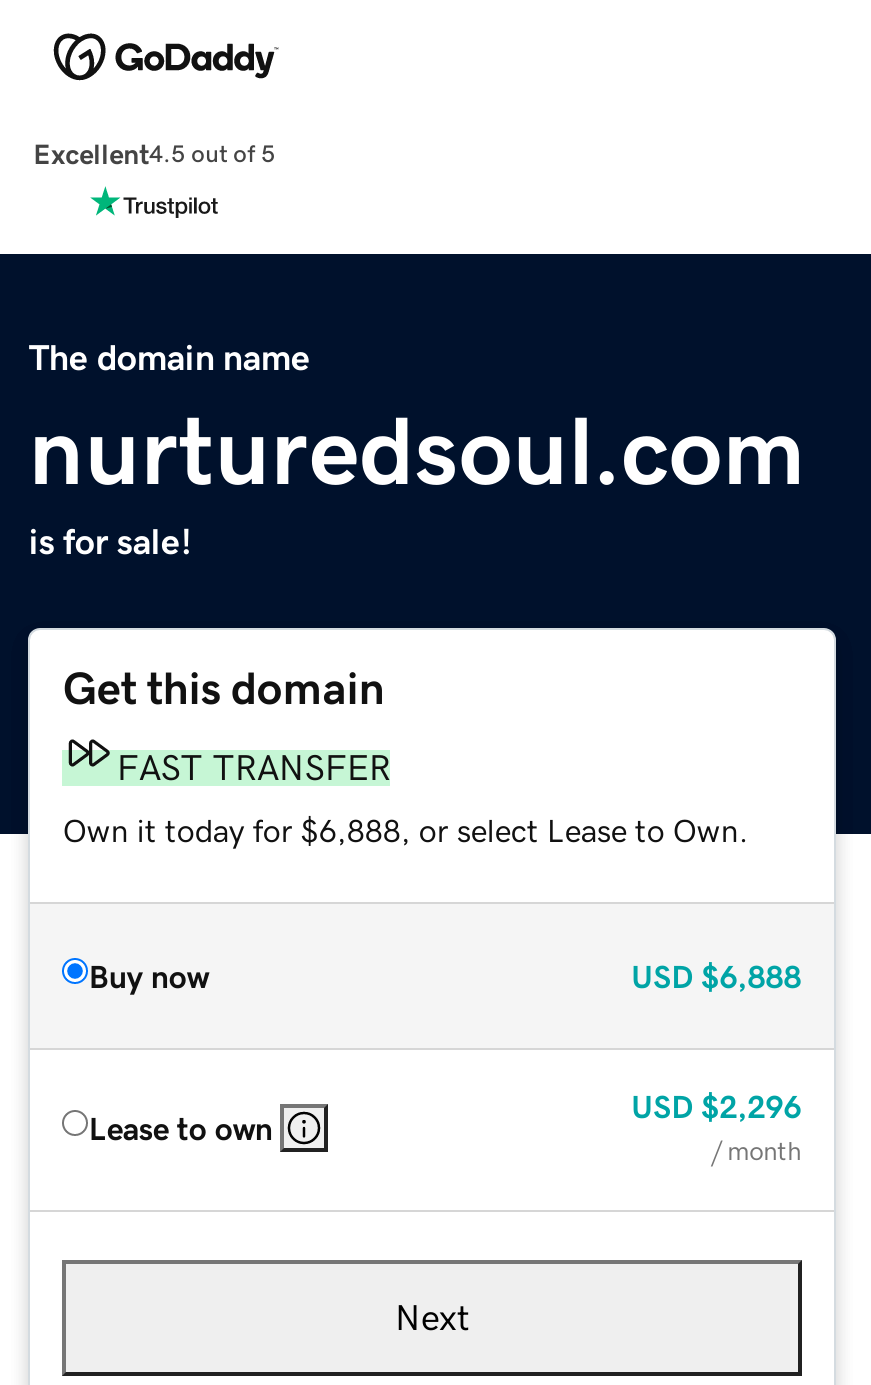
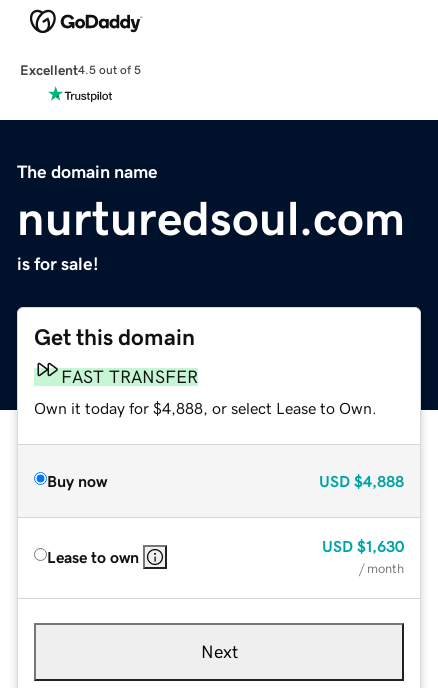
[63,813,749,845] Own it today for $6,888, or select Lease to Own. -> [34,400,377,416] Own it today for $4,888, or select Lease to Own.
[631,959,801,991] USD $6,888 -> [319,473,404,489] USD $4,888
[631,1089,801,1121] USD $2,296 -> [322,538,404,554] USD $1,630

